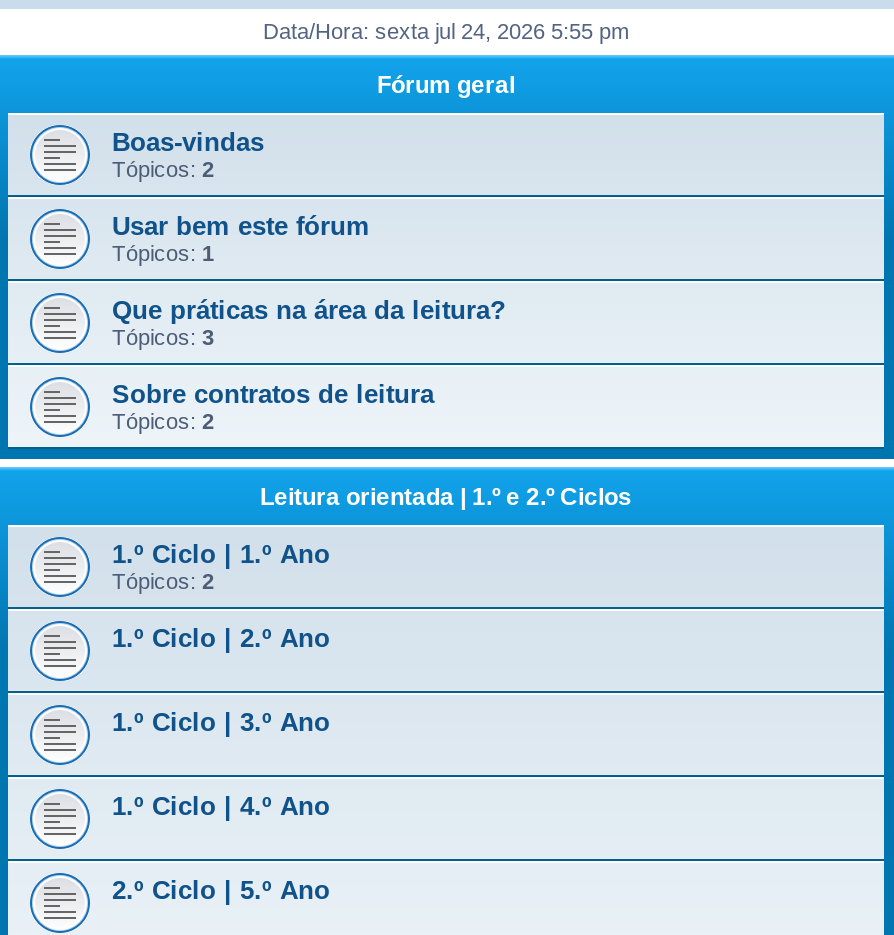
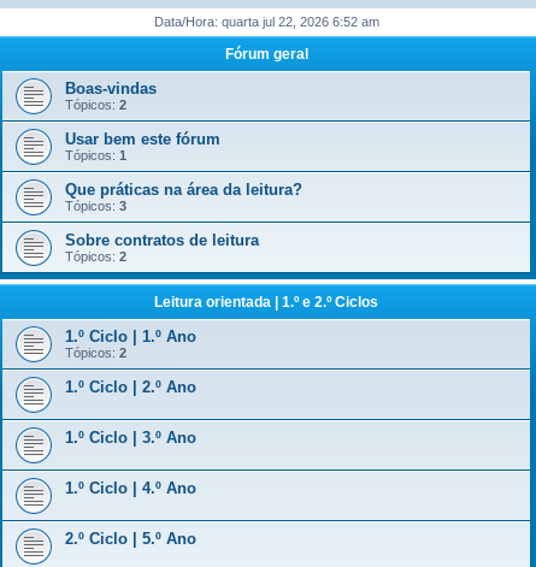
[263,19,629,43] Data/Hora: sexta jul 24, 2026 5:55 pm -> [154,14,379,29] Data/Hora: quarta jul 22, 2026 6:52 am

